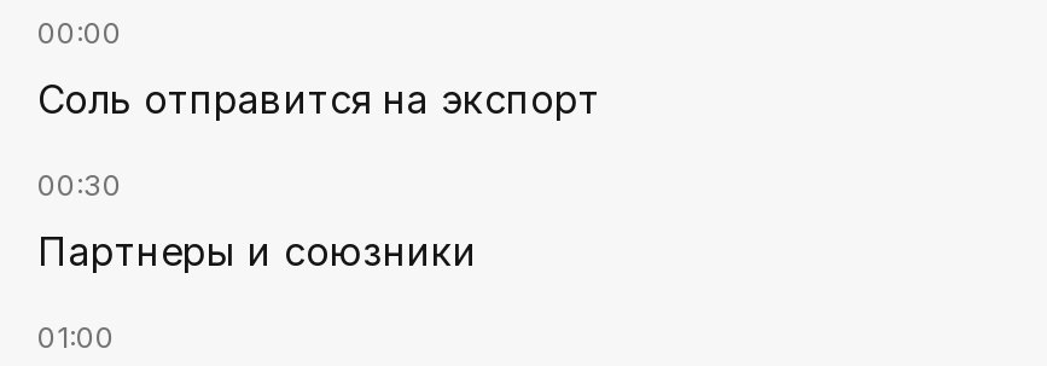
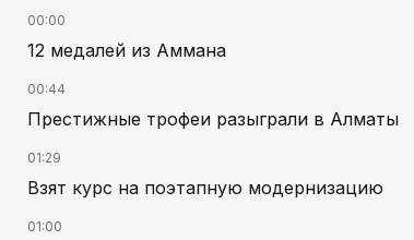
[37,75,600,275] Соль отправится на экспорт | 00:30 | Партнеры и союзники -> [27,39,399,198] 12 медалей из Аммана | 00:44 | Престижные трофеи разыграли в Алматы | 01:29 | Взят курс на поэтапную модернизацию

